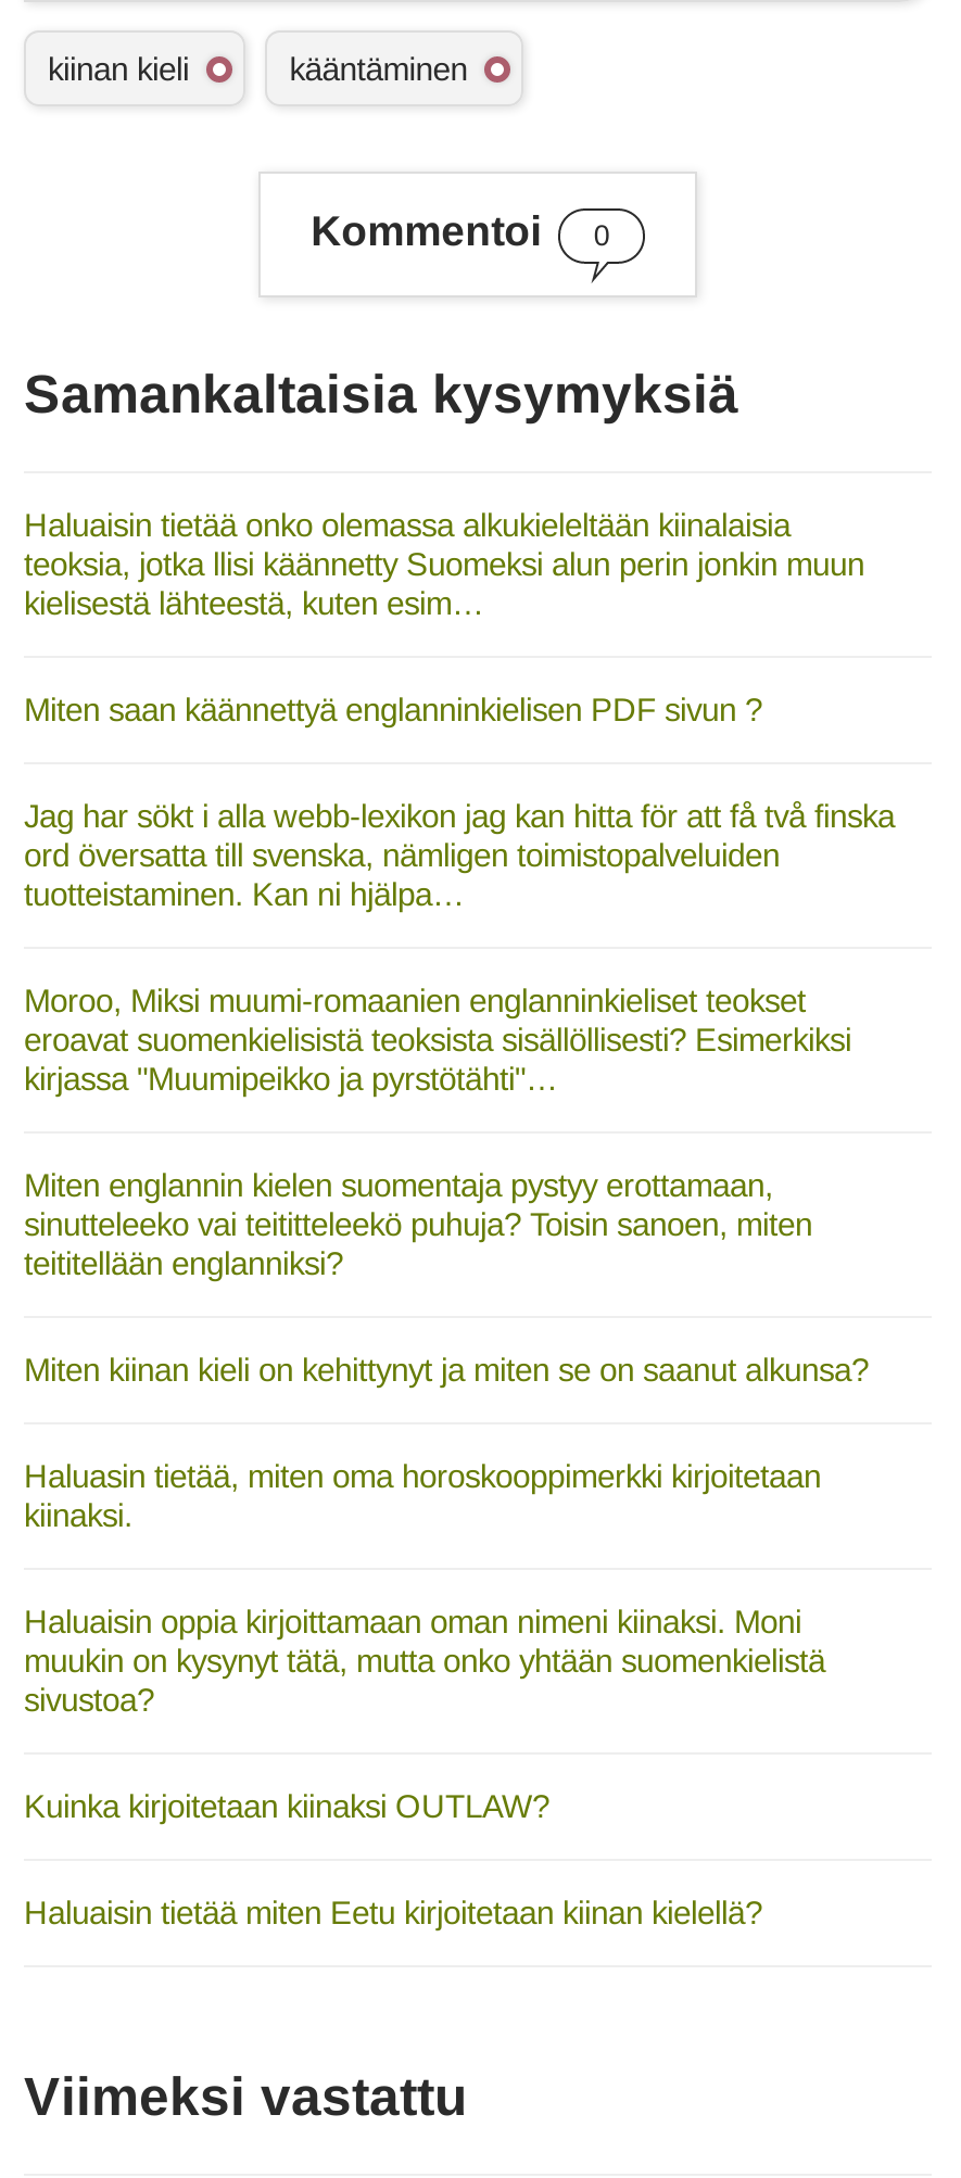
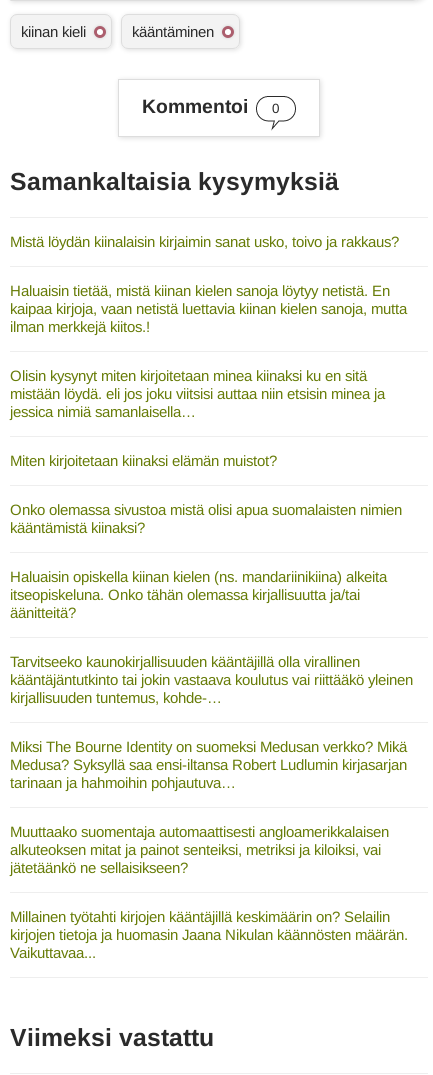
[24,507,864,622] Haluaisin tietää onko olemassa alkukieleltään kiinalaisia | teoksia, jotka llisi käännetty Suomeksi alun perin jonkin muun | kielisestä lähteestä, kuten esim… -> [10,233,399,250] Mistä löydän kiinalaisin kirjaimin sanat usko, toivo ja rakkaus?
[24,691,762,728] Miten saan käännettyä englanninkielisen PDF sivun ? -> [10,282,407,335] Haluaisin tietää, mistä kiinan kielen sanoja löytyy netistä. En | kaipaa kirjoja, vaan netistä luettavia kiinan kielen sanoja, mutta | ilman merkkejä kiitos.!
[24,798,895,913] Jag har sökt i alla webb-lexikon jag kan hitta för att få två finska | ord översatta till svenska, nämligen toimistopalveluiden | tuotteistaminen. Kan ni hjälpa… -> [10,367,385,420] Olisin kysynyt miten kirjoitetaan minea kiinaksi ku en sitä | mistään löydä. eli jos joku viitsisi auttaa niin etsisin minea ja | jessica nimiä samanlaisella…
[24,982,851,1097] Moroo, Miksi muumi-romaanien englanninkieliset teokset | eroavat suomenkielisistä teoksista sisällöllisesti? Esimerkiksi | kirjassa "Muumipeikko ja pyrstötähti"… -> [10,452,277,469] Miten kirjoitetaan kiinaksi elämän muistot?
[24,1167,812,1282] Miten englannin kielen suomentaja pystyy erottamaan, | sinutteleeko vai teititteleekö puhuja? Toisin sanoen, miten | teititellään englanniksi? -> [10,501,402,536] Onko olemassa sivustoa mistä olisi apua suomalaisten nimien | kääntämistä kiinaksi?
[24,1351,869,1388] Miten kiinan kieli on kehittynyt ja miten se on saanut alkunsa? -> [10,568,387,621] Haluaisin opiskella kiinan kielen (ns. mandariinikiina) alkeita | itseopiskeluna. Onko tähän olemassa kirjallisuutta ja/tai | äänitteitä?
[24,1457,821,1533] Haluasin tietää, miten oma horoskooppimerkki kirjoitetaan | kiinaksi. -> [10,653,413,706] Tarvitseeko kaunokirjallisuuden kääntäjillä olla virallinen | kääntäjäntutkinto tai jokin vastaava koulutus vai riittääkö yleinen | kirjallisuuden tuntemus, kohde-…
[24,1603,825,1718] Haluaisin oppia kirjoittamaan oman nimeni kiinaksi. Moni | muukin on kysynyt tätä, mutta onko yhtään suomenkielistä | sivustoa? -> [10,738,407,791] Miksi The Bourne Identity on suomeksi Medusan verkko? Mikä | Medusa? Syksyllä saa ensi-iltansa Robert Ludlumin kirjasarjan | tarinaan ja hahmoihin pohjautuva…
[24,1787,549,1824] Kuinka kirjoitetaan kiinaksi OUTLAW? -> [10,823,389,876] Muuttaako suomentaja automaattisesti angloamerikkalaisen | alkuteoksen mitat ja painot senteiksi, metriksi ja kiloiksi, vai | jätetäänkö ne sellaisikseen?
[24,1893,762,1930] Haluaisin tietää miten Eetu kirjoitetaan kiinan kielellä? -> [10,908,408,961] Millainen työtahti kirjojen kääntäjillä keskimäärin on? Selailin | kirjojen tietoja ja huomasin Jaana Nikulan käännösten määrän. | Vaikuttavaa...

